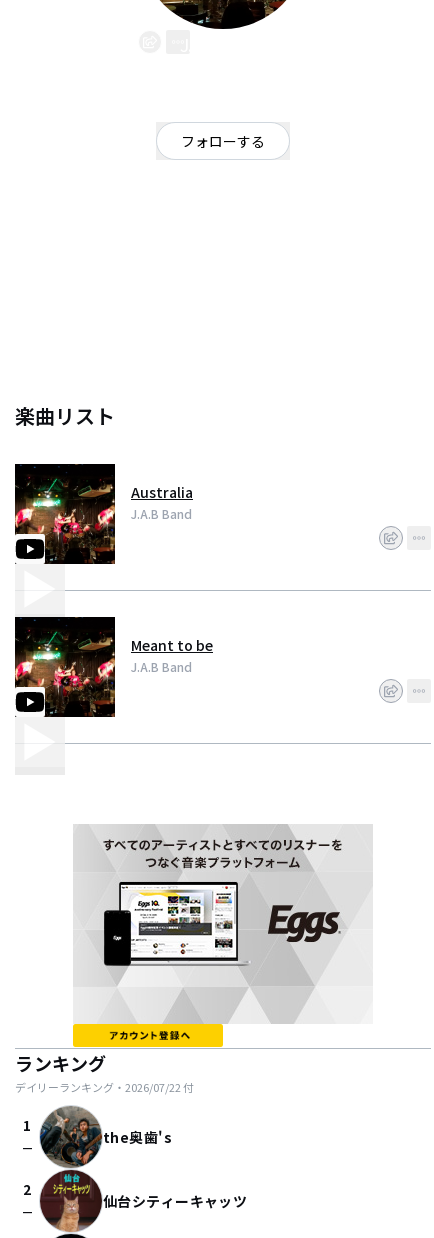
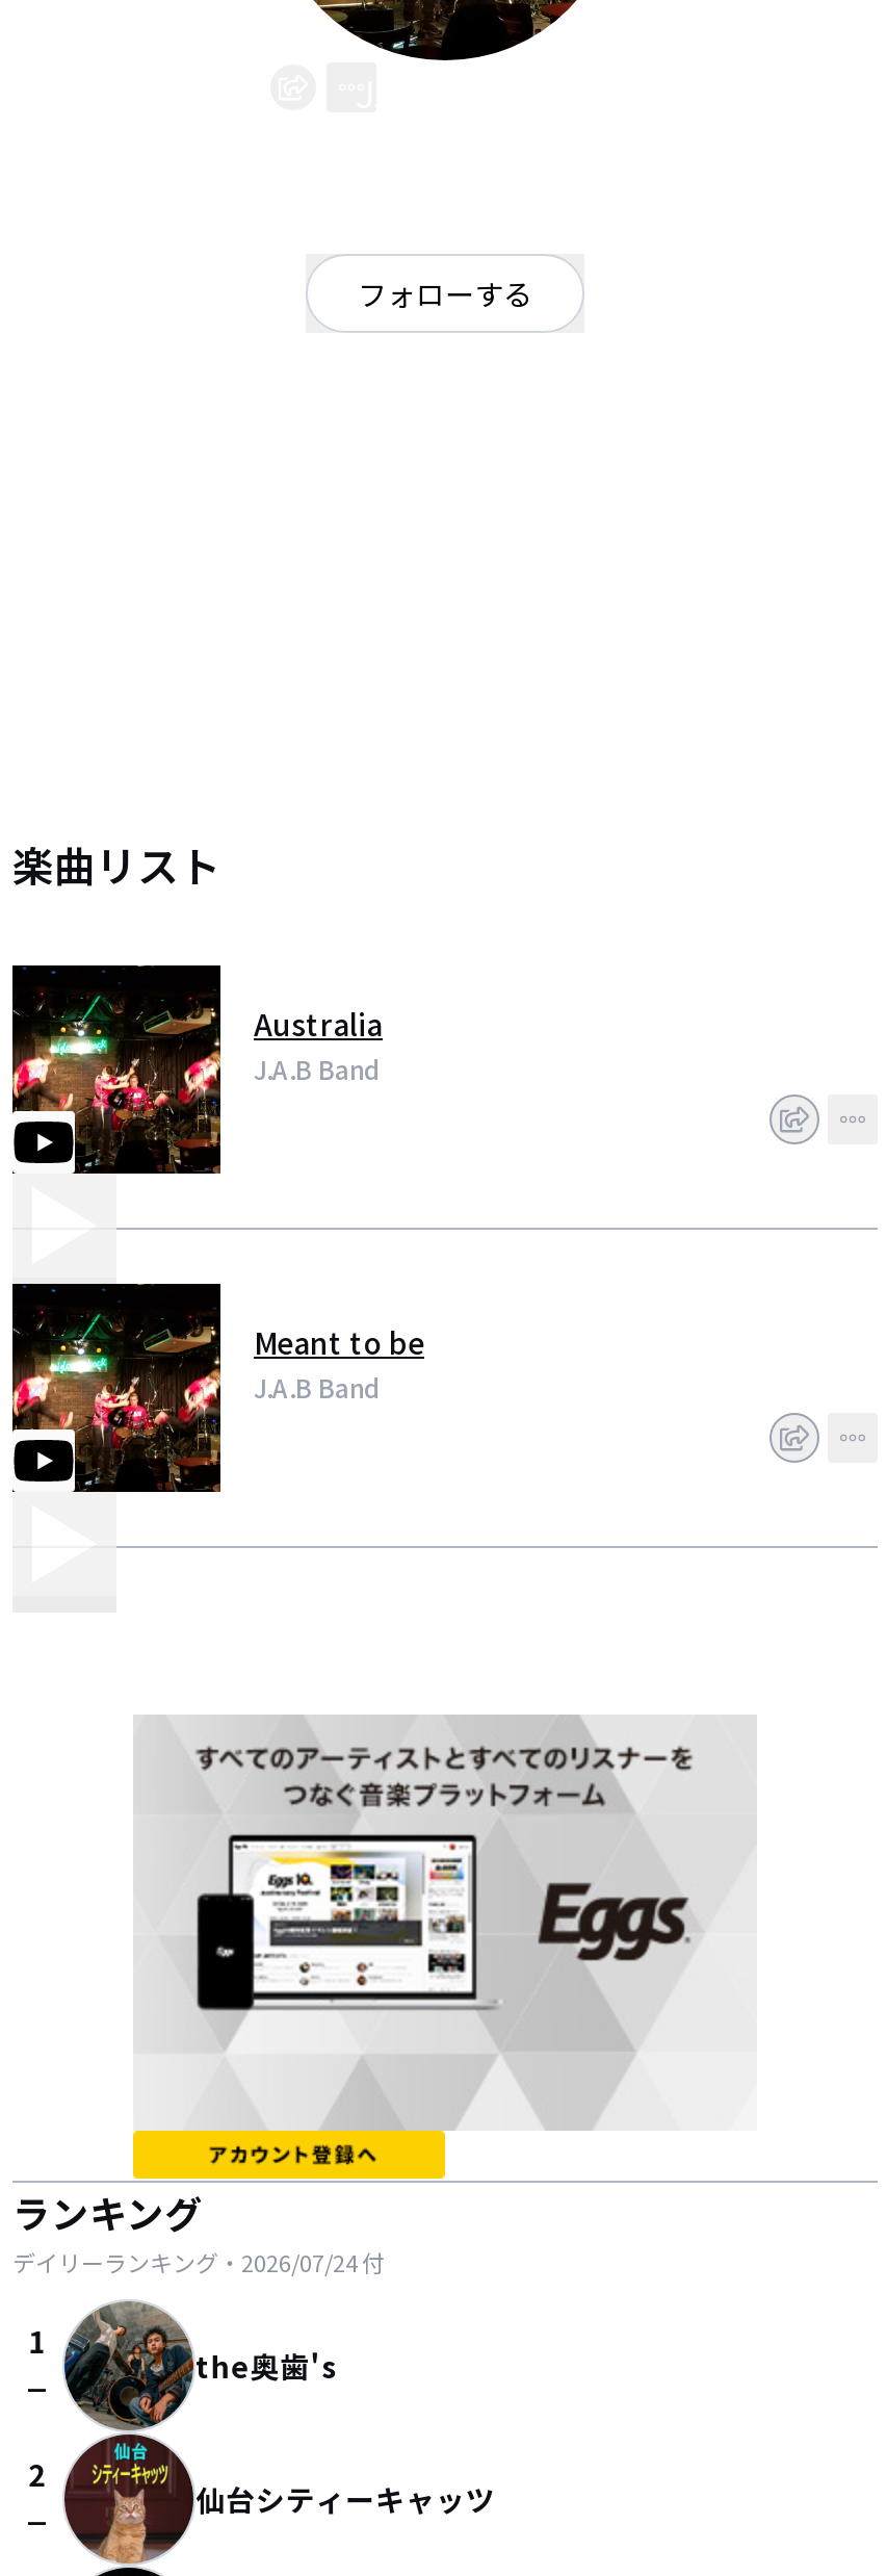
[15,1079,194,1095] デイリーランキング・2026/07/22付 -> [12,2245,385,2278] デイリーランキング・2026/07/24付

